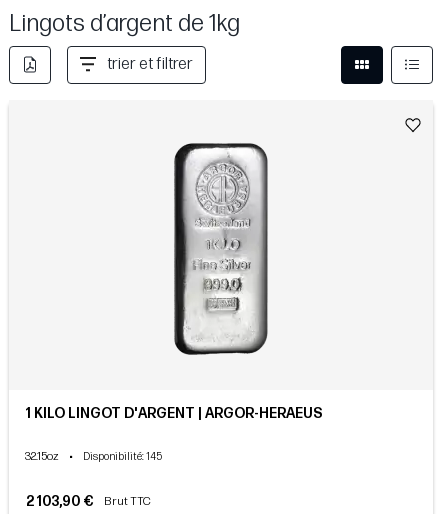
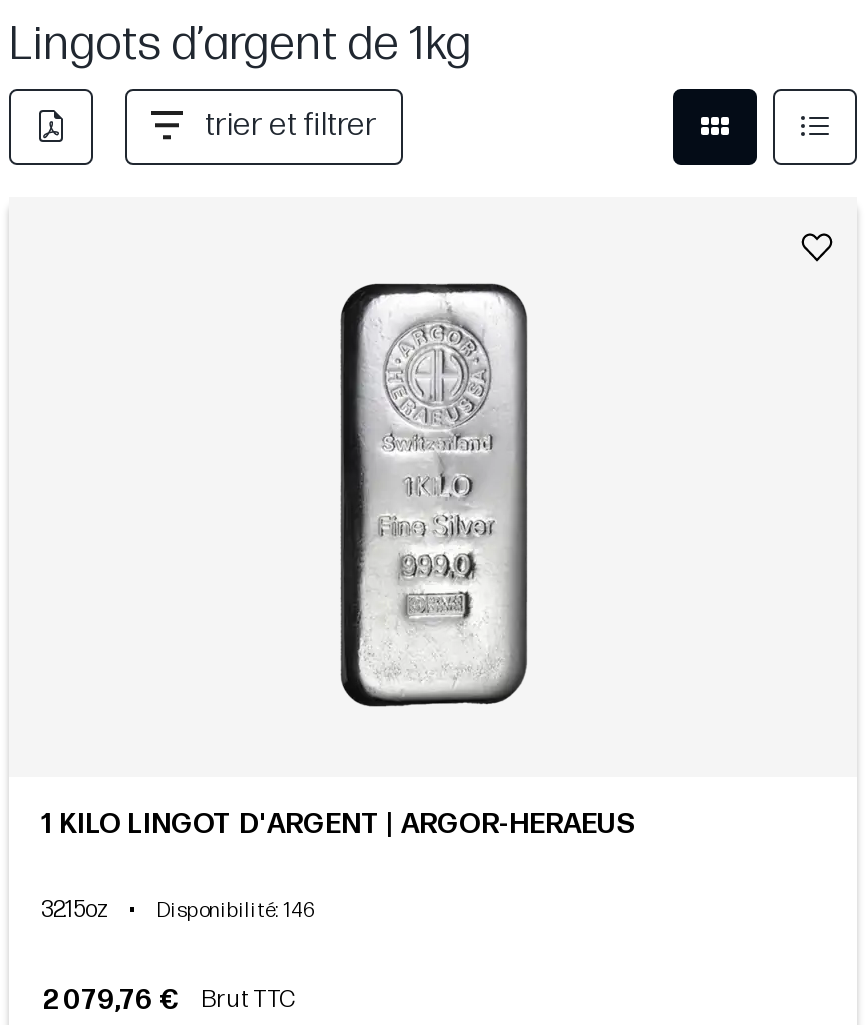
[83,451,162,463] Disponibilité: 145 -> [157,898,313,922] Disponibilité: 146
[26,493,151,510] 2 103,90 € Brut TTC -> [43,982,295,1016] 2 079,76 € Brut TTC

